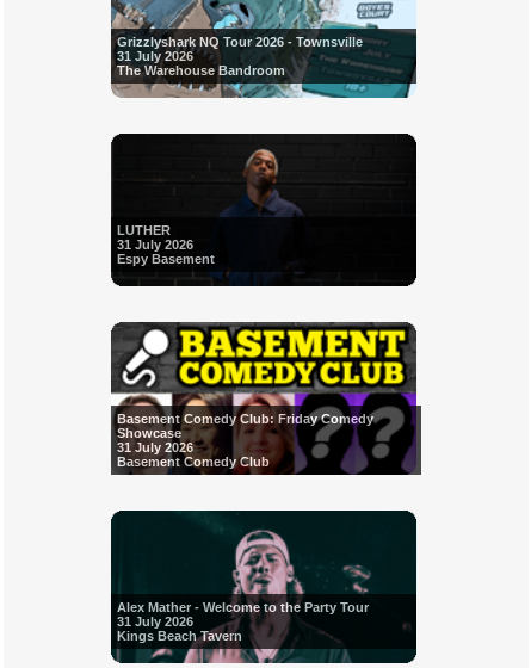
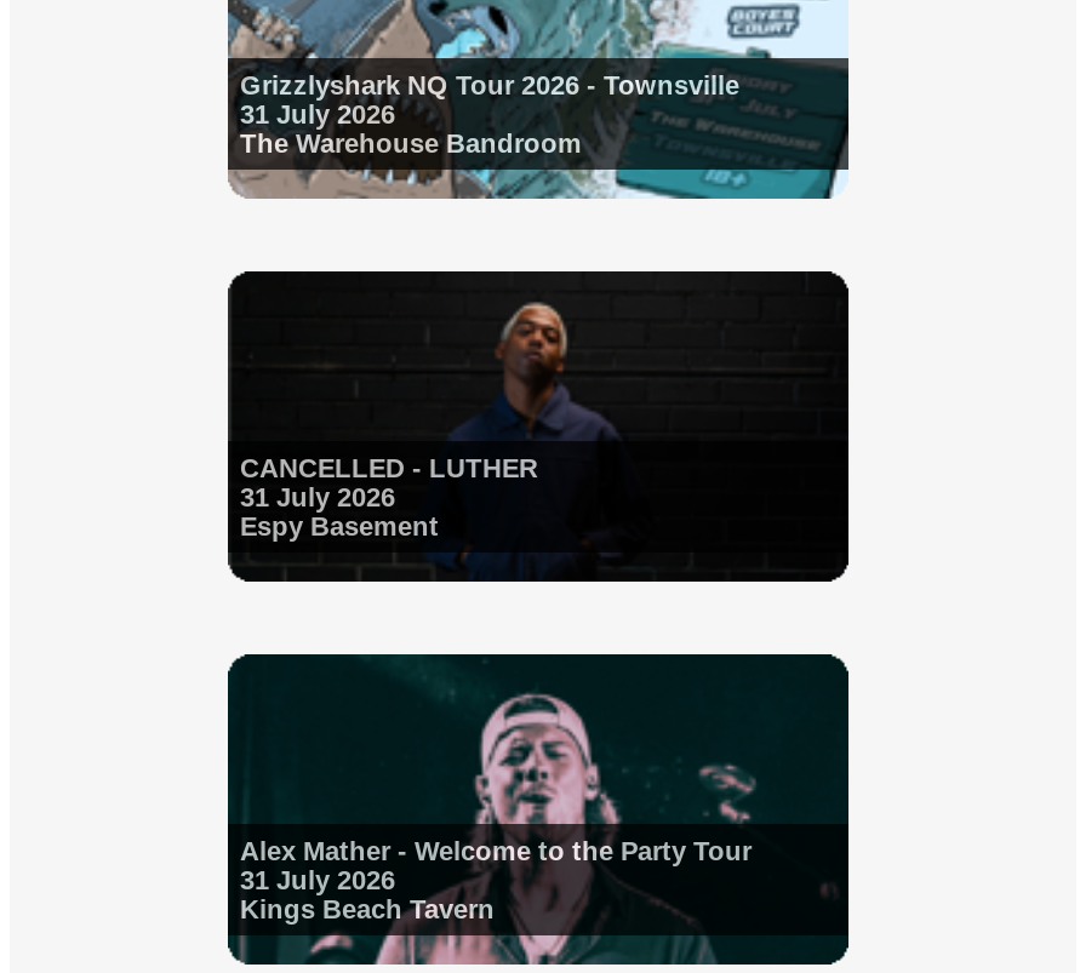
[117,224,171,238] LUTHER -> [240,454,538,483] CANCELLED - LUTHER
[111,322,422,476] [image] | Basement Comedy Club: Friday Comedy | Showcase | 31 July 2026 | Basement Comedy Club -> none

